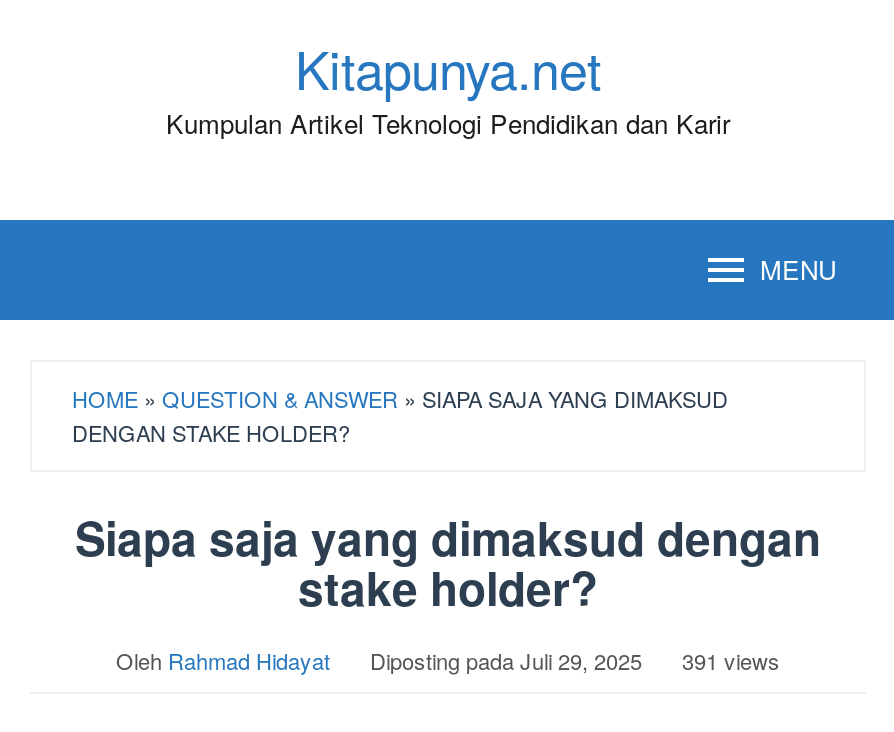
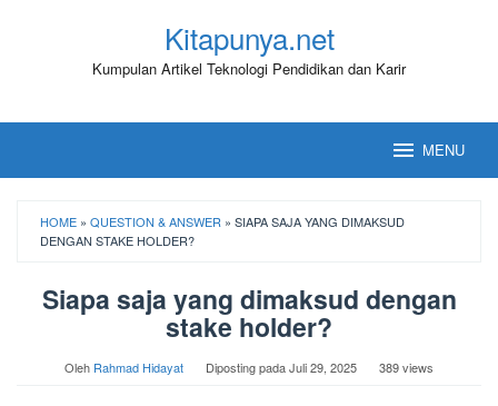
[116,644,780,676] Oleh Rahmad Hidayat Diposting pada Juli 29, 2025 391 views -> [64,358,434,376] Oleh Rahmad Hidayat Diposting pada Juli 29, 2025 389 views

